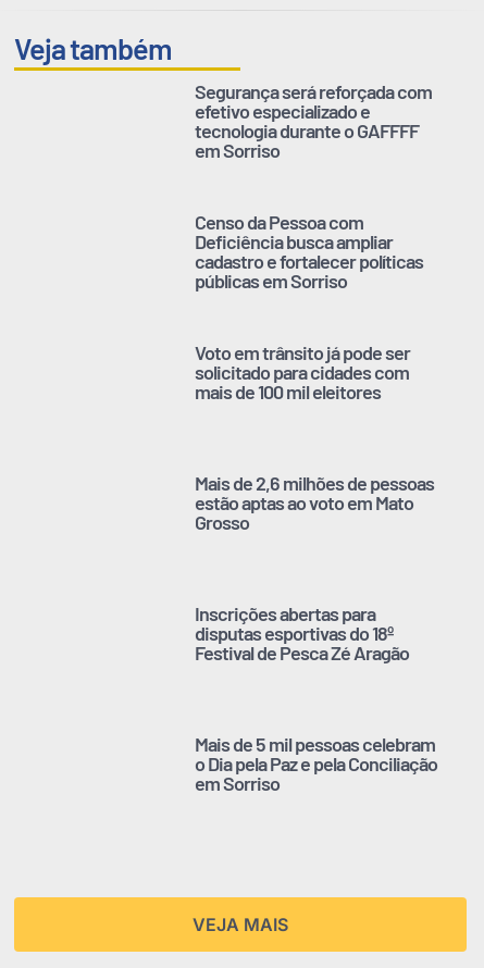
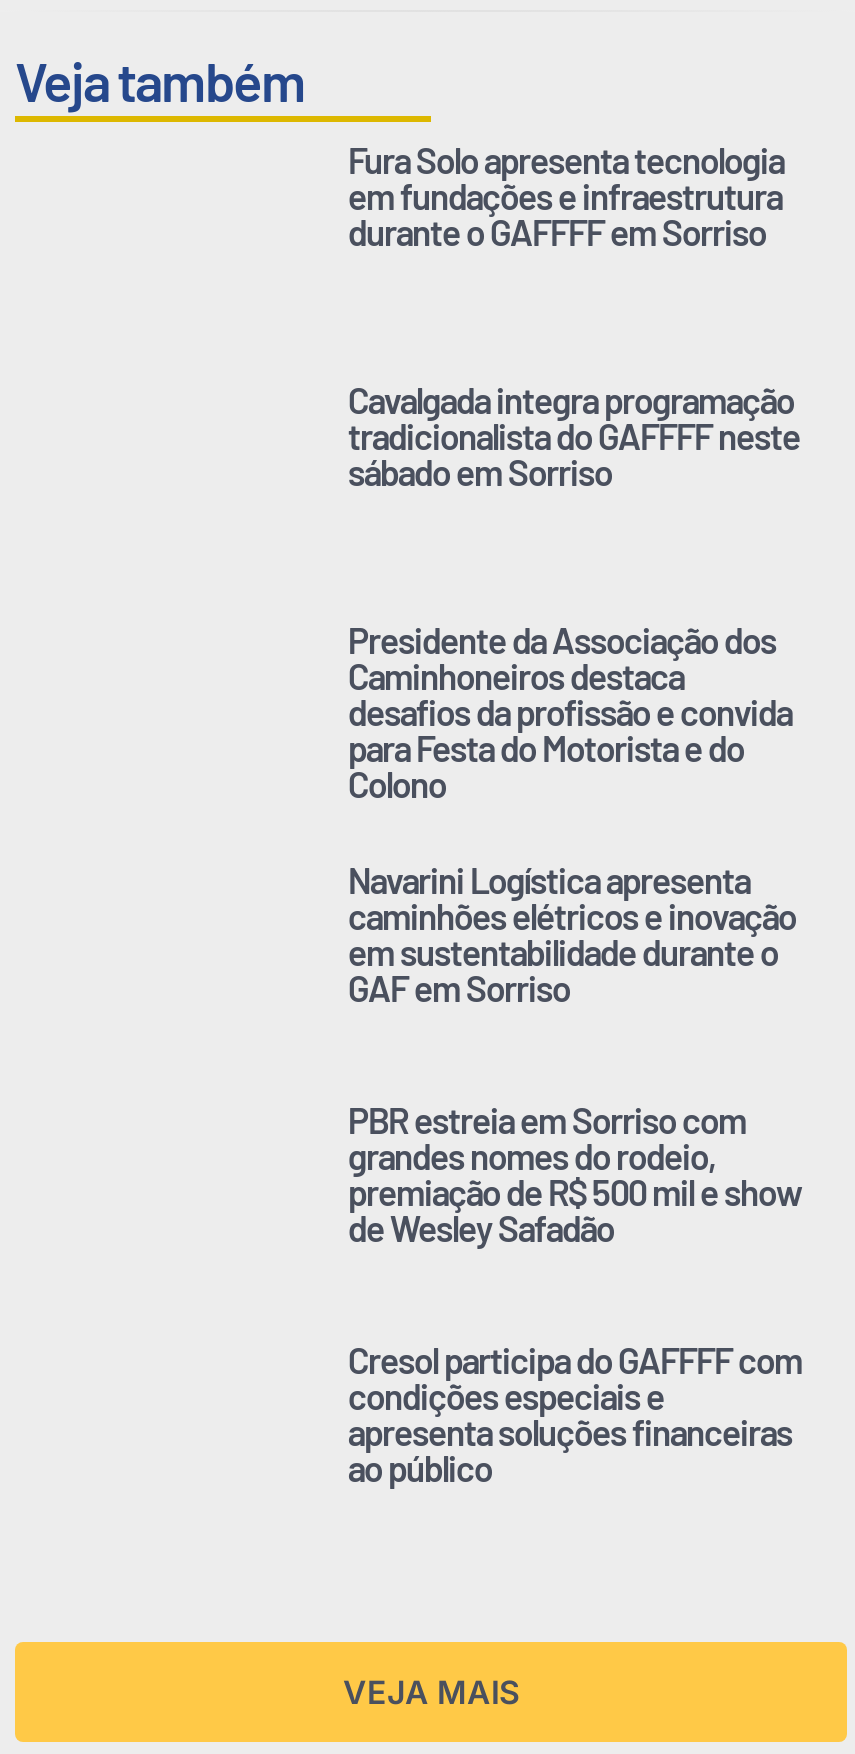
[195,80,432,162] Segurança será reforçada com | efetivo especializado e | tecnologia durante o GAFFFF | em Sorriso -> [348,138,784,254] Fura Solo apresenta tecnologia | em fundações e infraestrutura | durante o GAFFFF em Sorriso
[195,210,424,293] Censo da Pessoa com | Deficiência busca ampliar | cadastro e fortalecer políticas | públicas em Sorriso -> [348,378,800,494] Cavalgada integra programação | tradicionalista do GAFFFF neste | sábado em Sorriso
[195,341,410,404] Voto em trânsito já pode ser | solicitado para cidades com | mais de 100 mil eleitores -> [348,618,792,806] Presidente da Associação dos | Caminhoneiros destaca | desafios da profissão e convida | para Festa do Motorista e do | Colono
[195,471,434,534] Mais de 2,6 milhões de pessoas | estão aptas ao voto em Mato | Grosso -> [348,858,796,1010] Navarini Logística apresenta | caminhões elétricos e inovação | em sustentabilidade durante o | GAF em Sorriso
[195,602,409,665] Inscrições abertas para | disputas esportivas do 18º | Festival de Pesca Zé Aragão -> [348,1098,802,1250] PBR estreia em Sorriso com | grandes nomes do rodeio, | premiação de R$ 500 mil e show | de Wesley Safadão
[195,732,438,795] Mais de 5 mil pessoas celebram | o Dia pela Paz e pela Conciliação | em Sorriso -> [348,1338,802,1490] Cresol participa do GAFFFF com | condições especiais e | apresenta soluções financeiras | ao público

